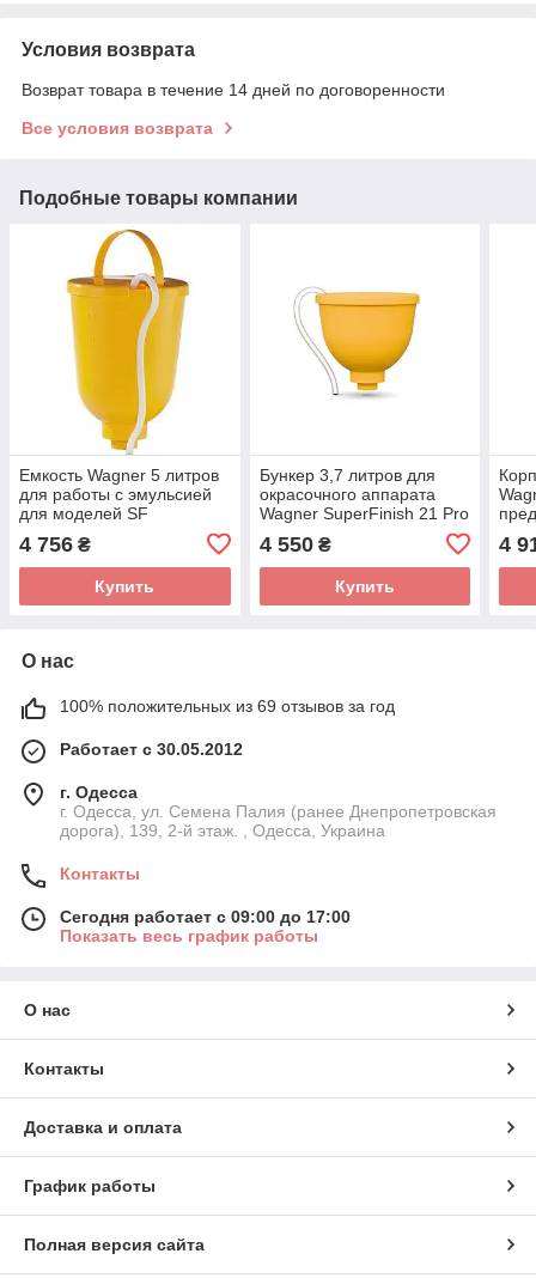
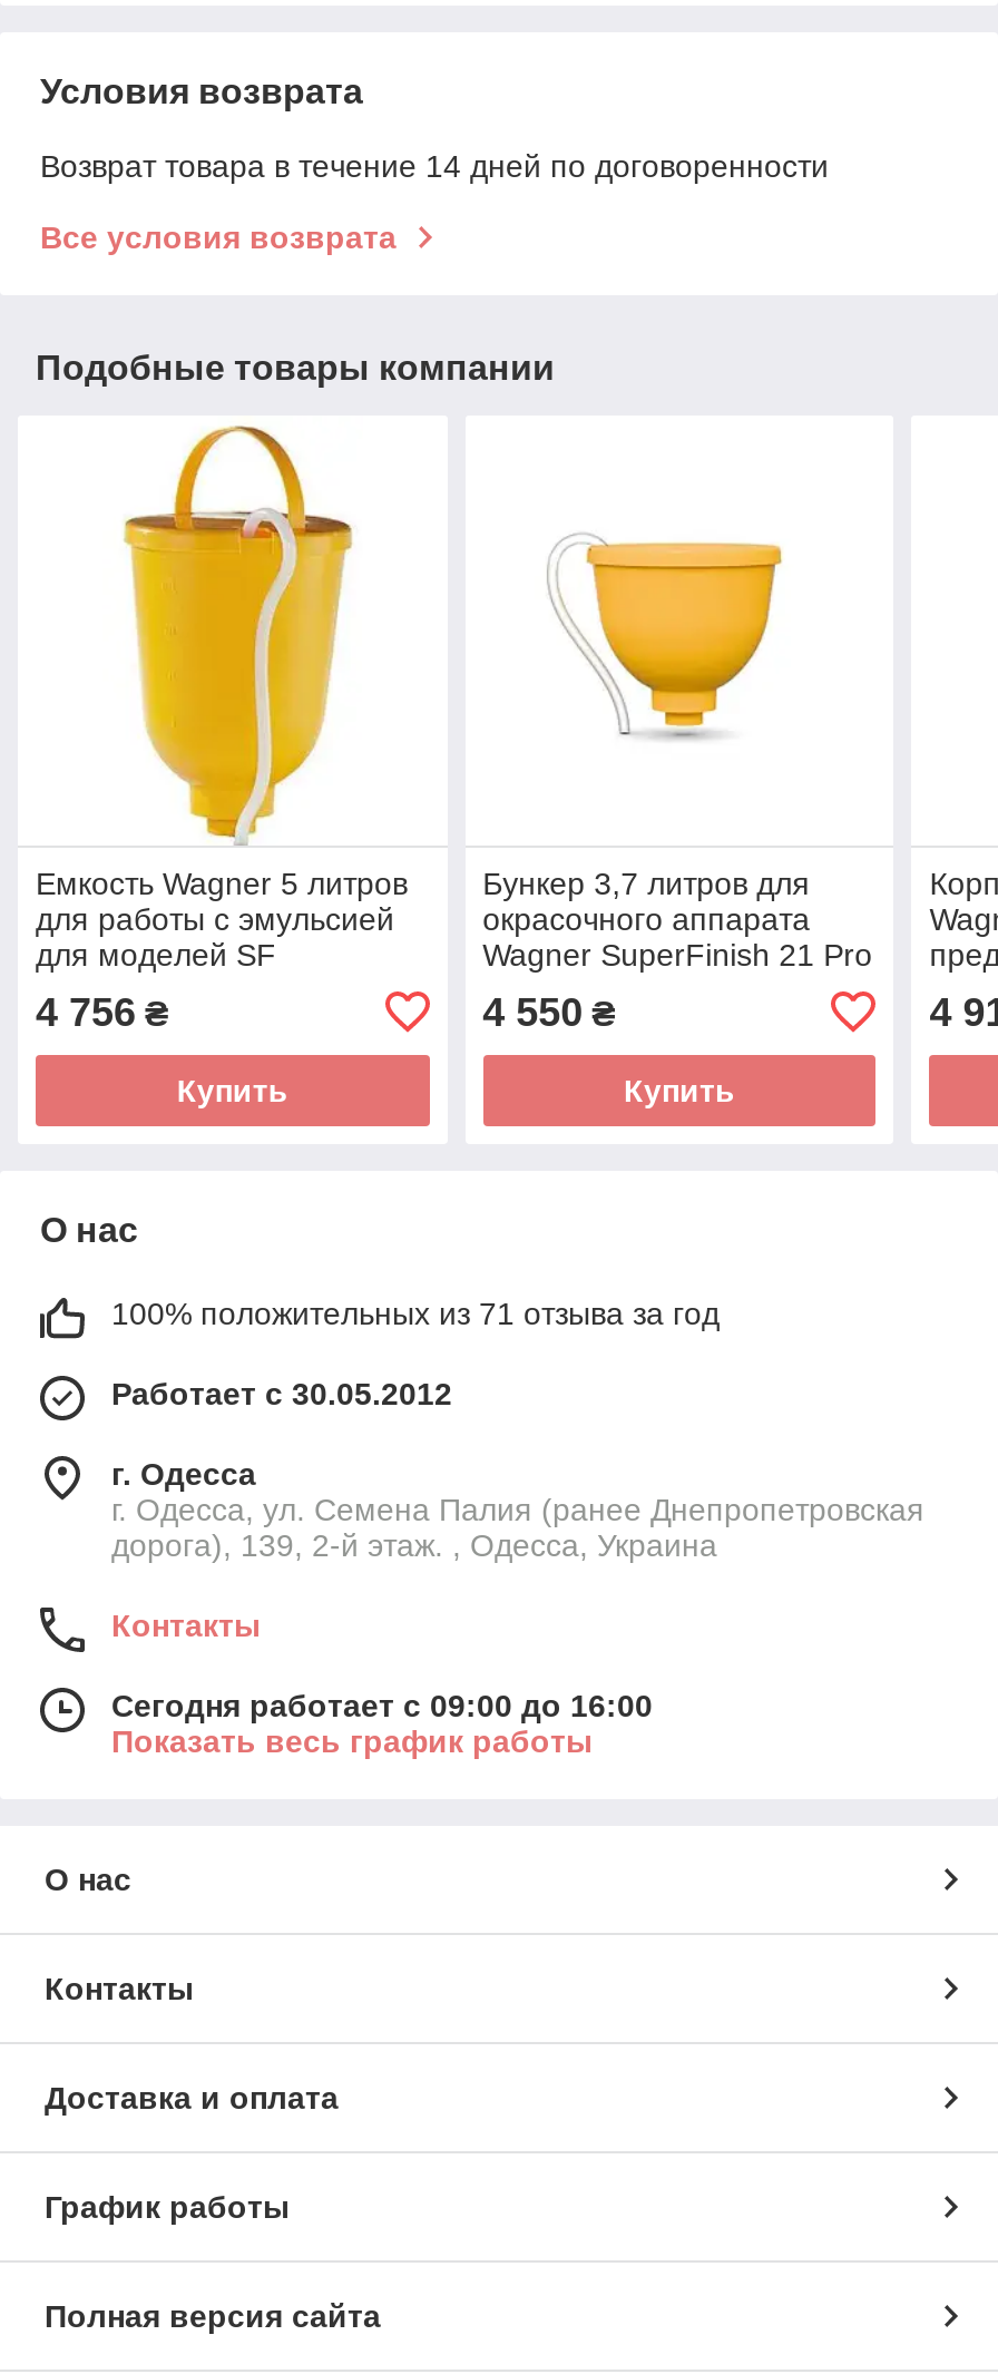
[60,696,395,715] 100% положительных из 69 отзывов за год -> [111,1295,720,1331] 100% положительных из 71 отзыва за год
[60,907,351,926] Сегодня работает с 09:00 до 17:00 -> [111,1687,653,1723] Сегодня работает с 09:00 до 16:00

